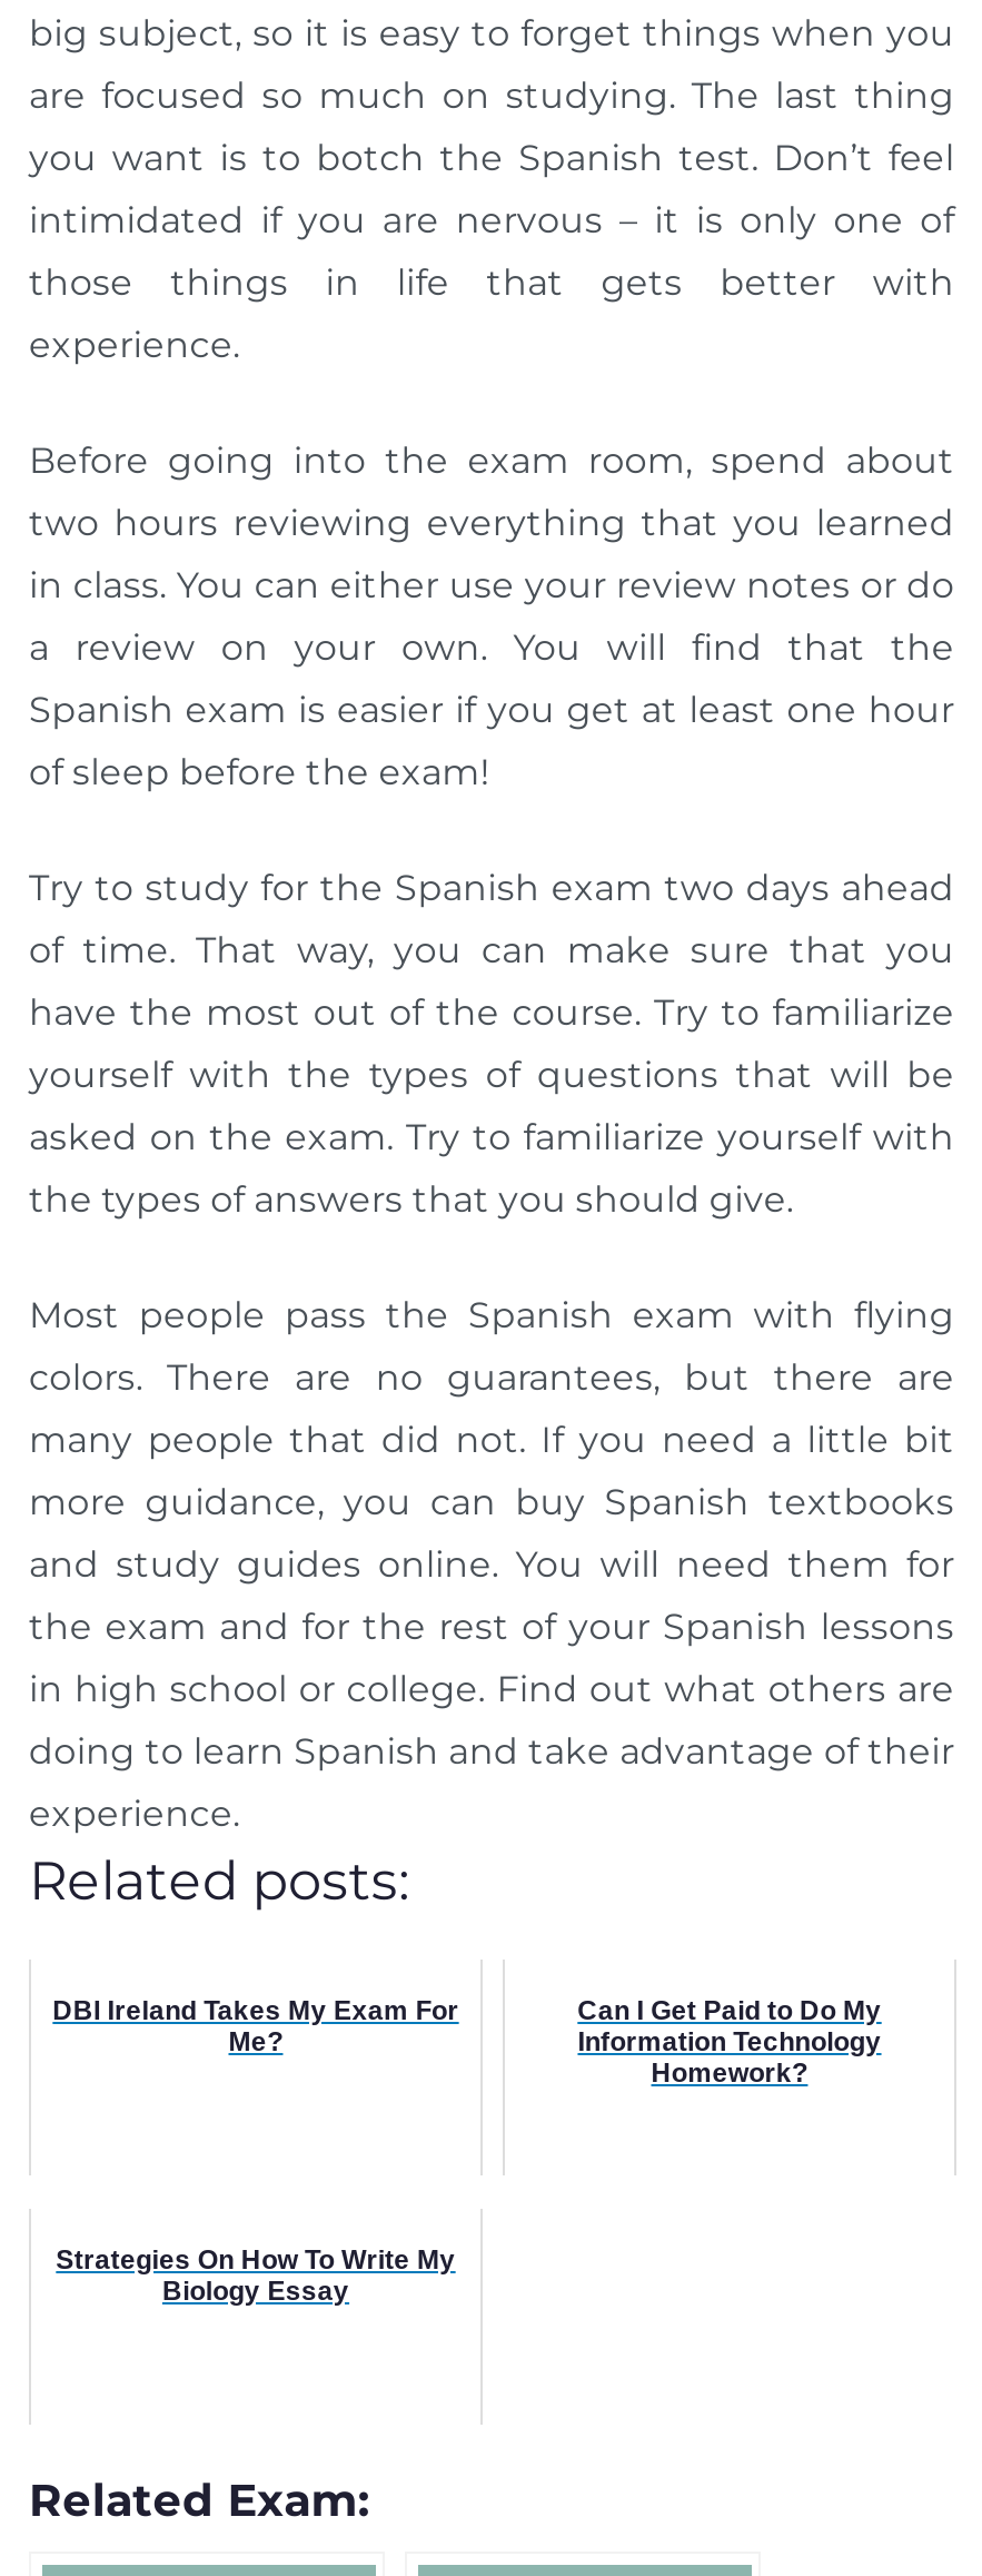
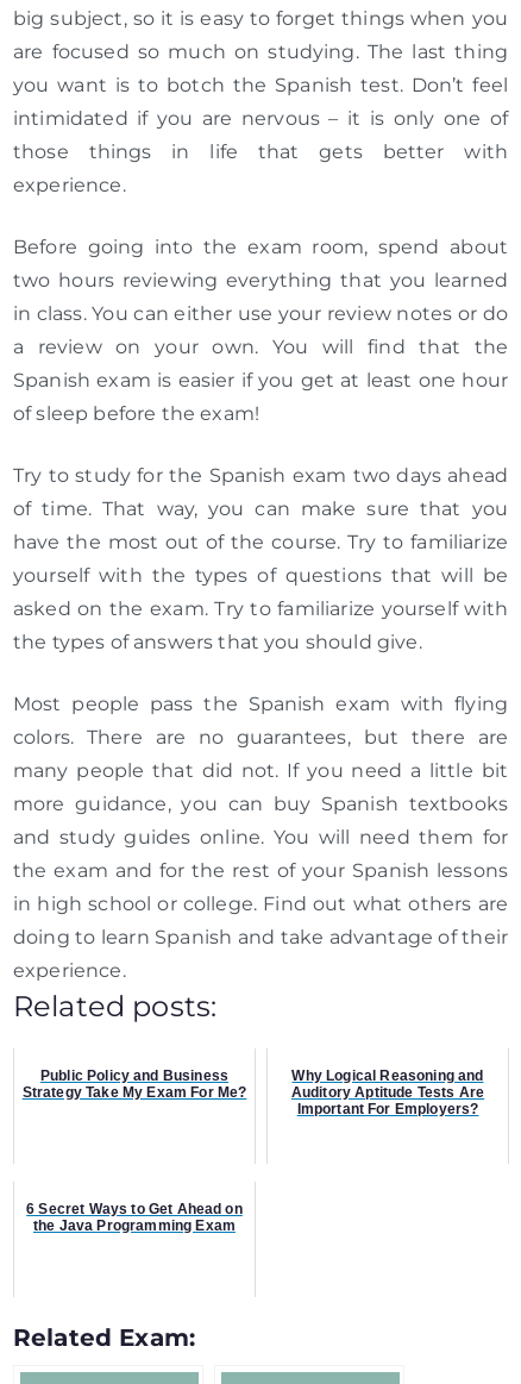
[53,1995,459,2057] DBI Ireland Takes My Exam For | Me? -> [22,1067,247,1101] Public Policy and Business | Strategy Take My Exam For Me?
[578,1995,881,2089] Can I Get Paid to Do My | Information Technology | Homework? -> [291,1067,484,1117] Why Logical Reasoning and | Auditory Aptitude Tests Are | Important For Employers?
[56,2244,456,2307] Strategies On How To Write My | Biology Essay -> [26,1201,242,1234] 6 Secret Ways to Get Ahead on | the Java Programming Exam

